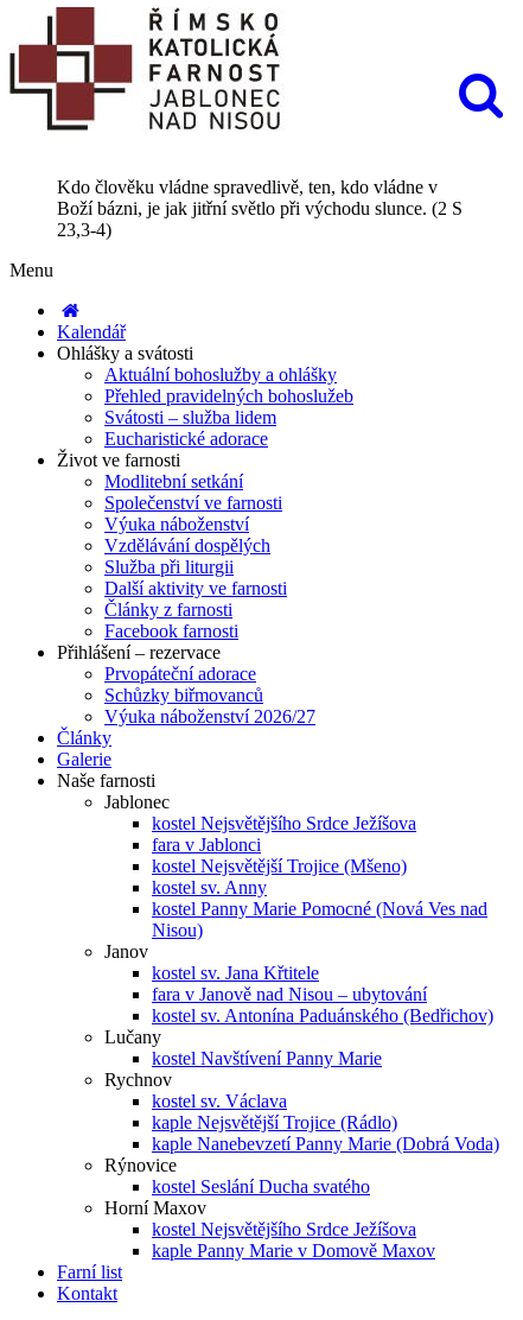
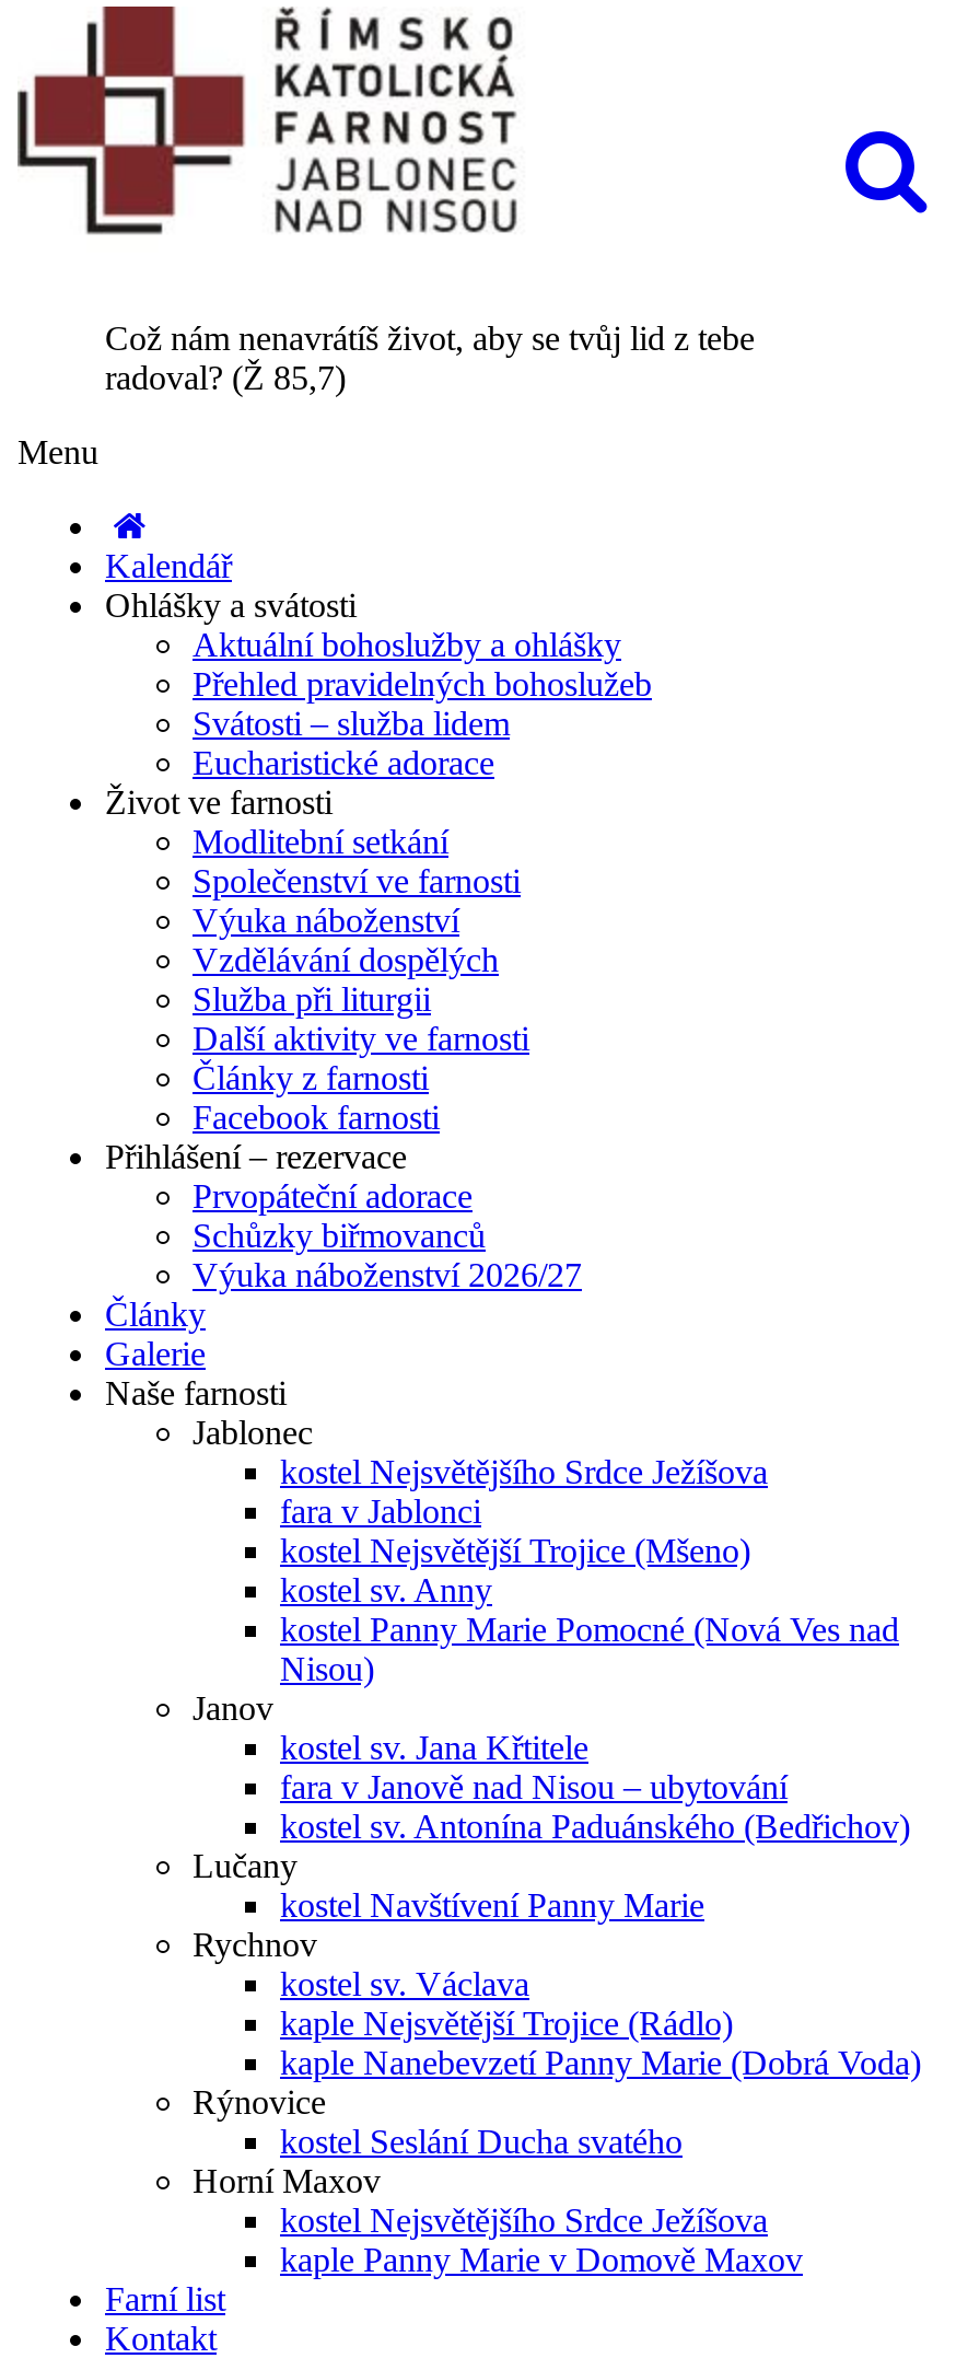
[57,177,463,240] Kdo člověku vládne spravedlivě, ten, kdo vládne v | Boží bázni, je jak jitřní světlo při východu slunce. (2 S | 23,3-4) -> [105,320,755,396] Což nám nenavrátíš život, aby se tvůj lid z tebe | radoval? (Ž 85,7)

